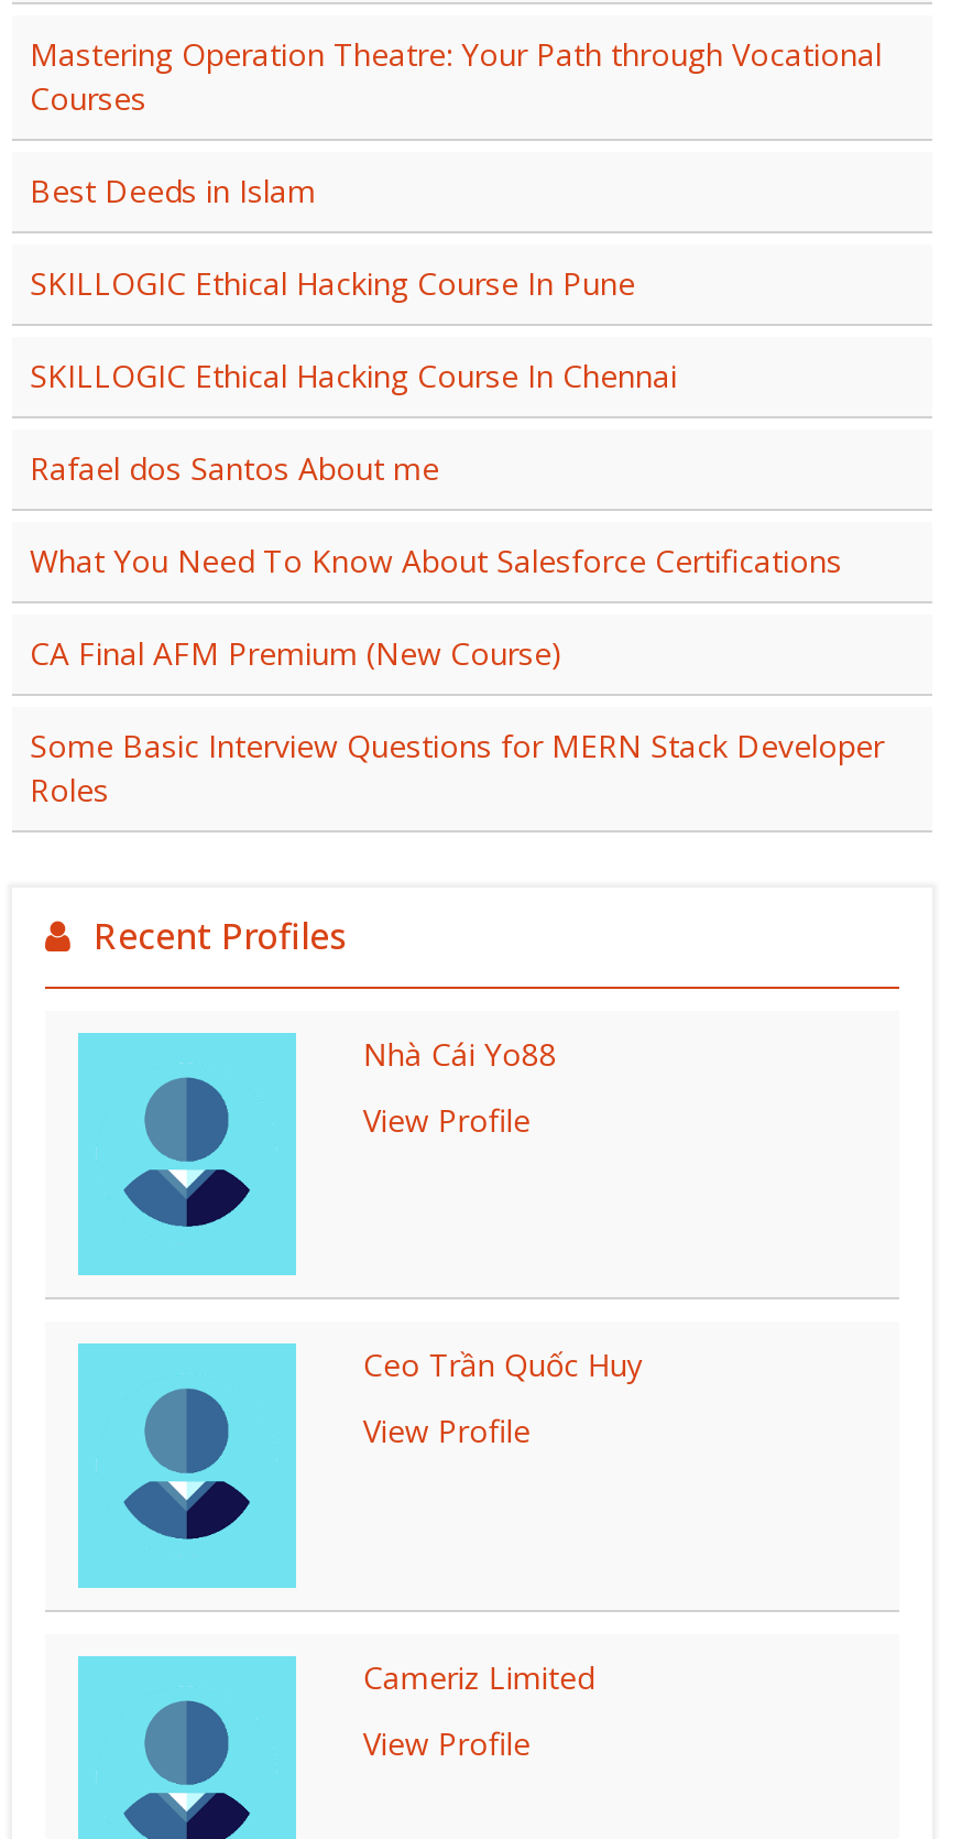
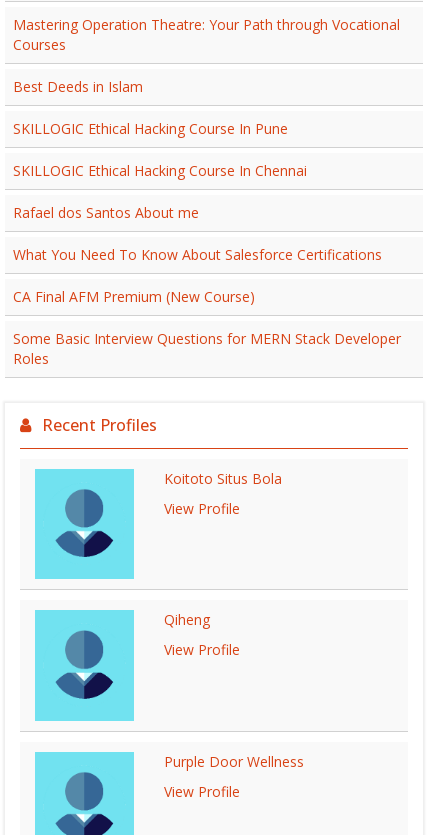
[363,1033,557,1075] Nhà Cái Yo88 -> [164,469,282,488] Koitoto Situs Bola
[363,1344,642,1386] Ceo Trần Quốc Huy -> [164,610,210,629] Qiheng
[363,1656,594,1697] Cameriz Limited -> [164,752,304,771] Purple Door Wellness

